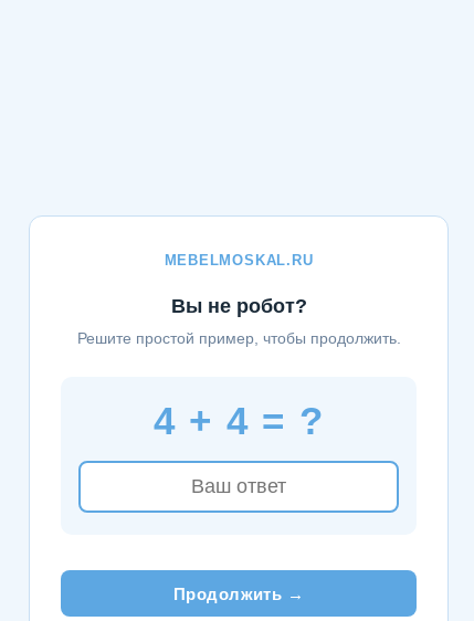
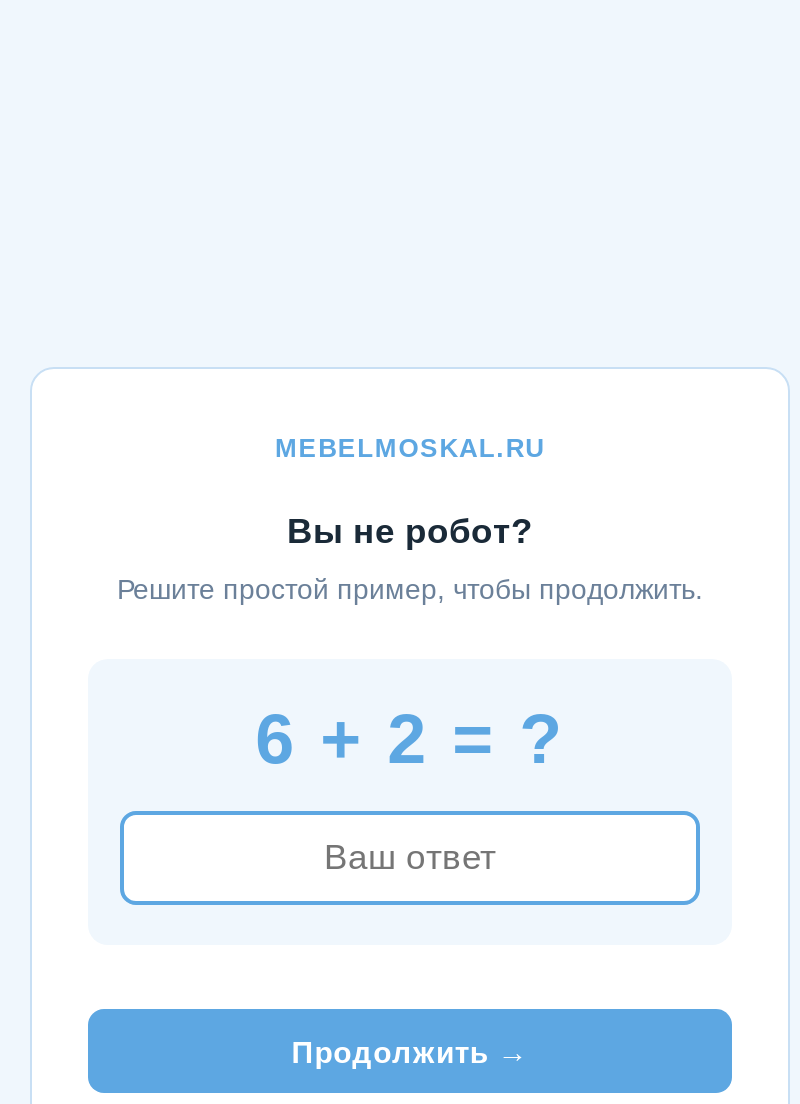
[153,398,324,441] 4 + 4 = ? -> [255,698,565,776] 6 + 2 = ?

